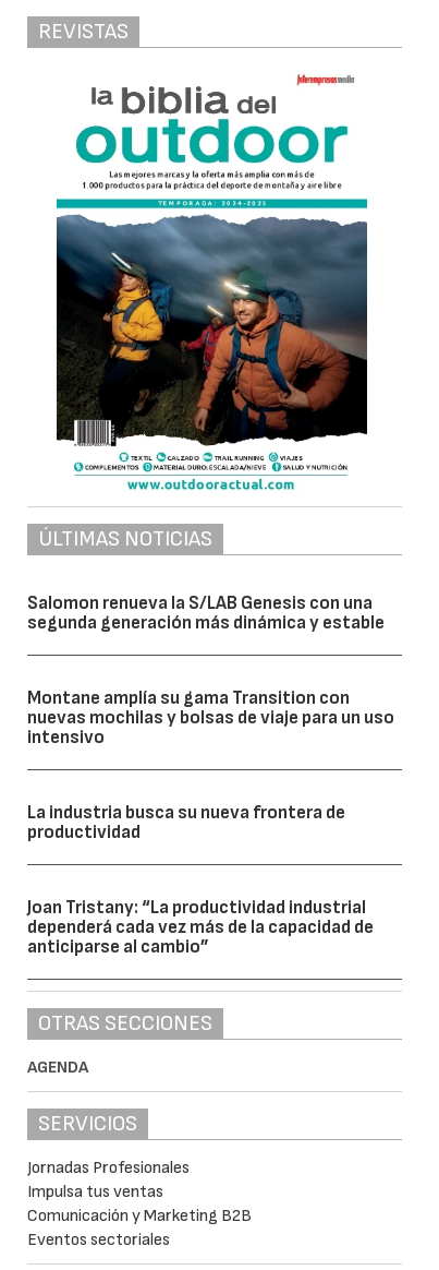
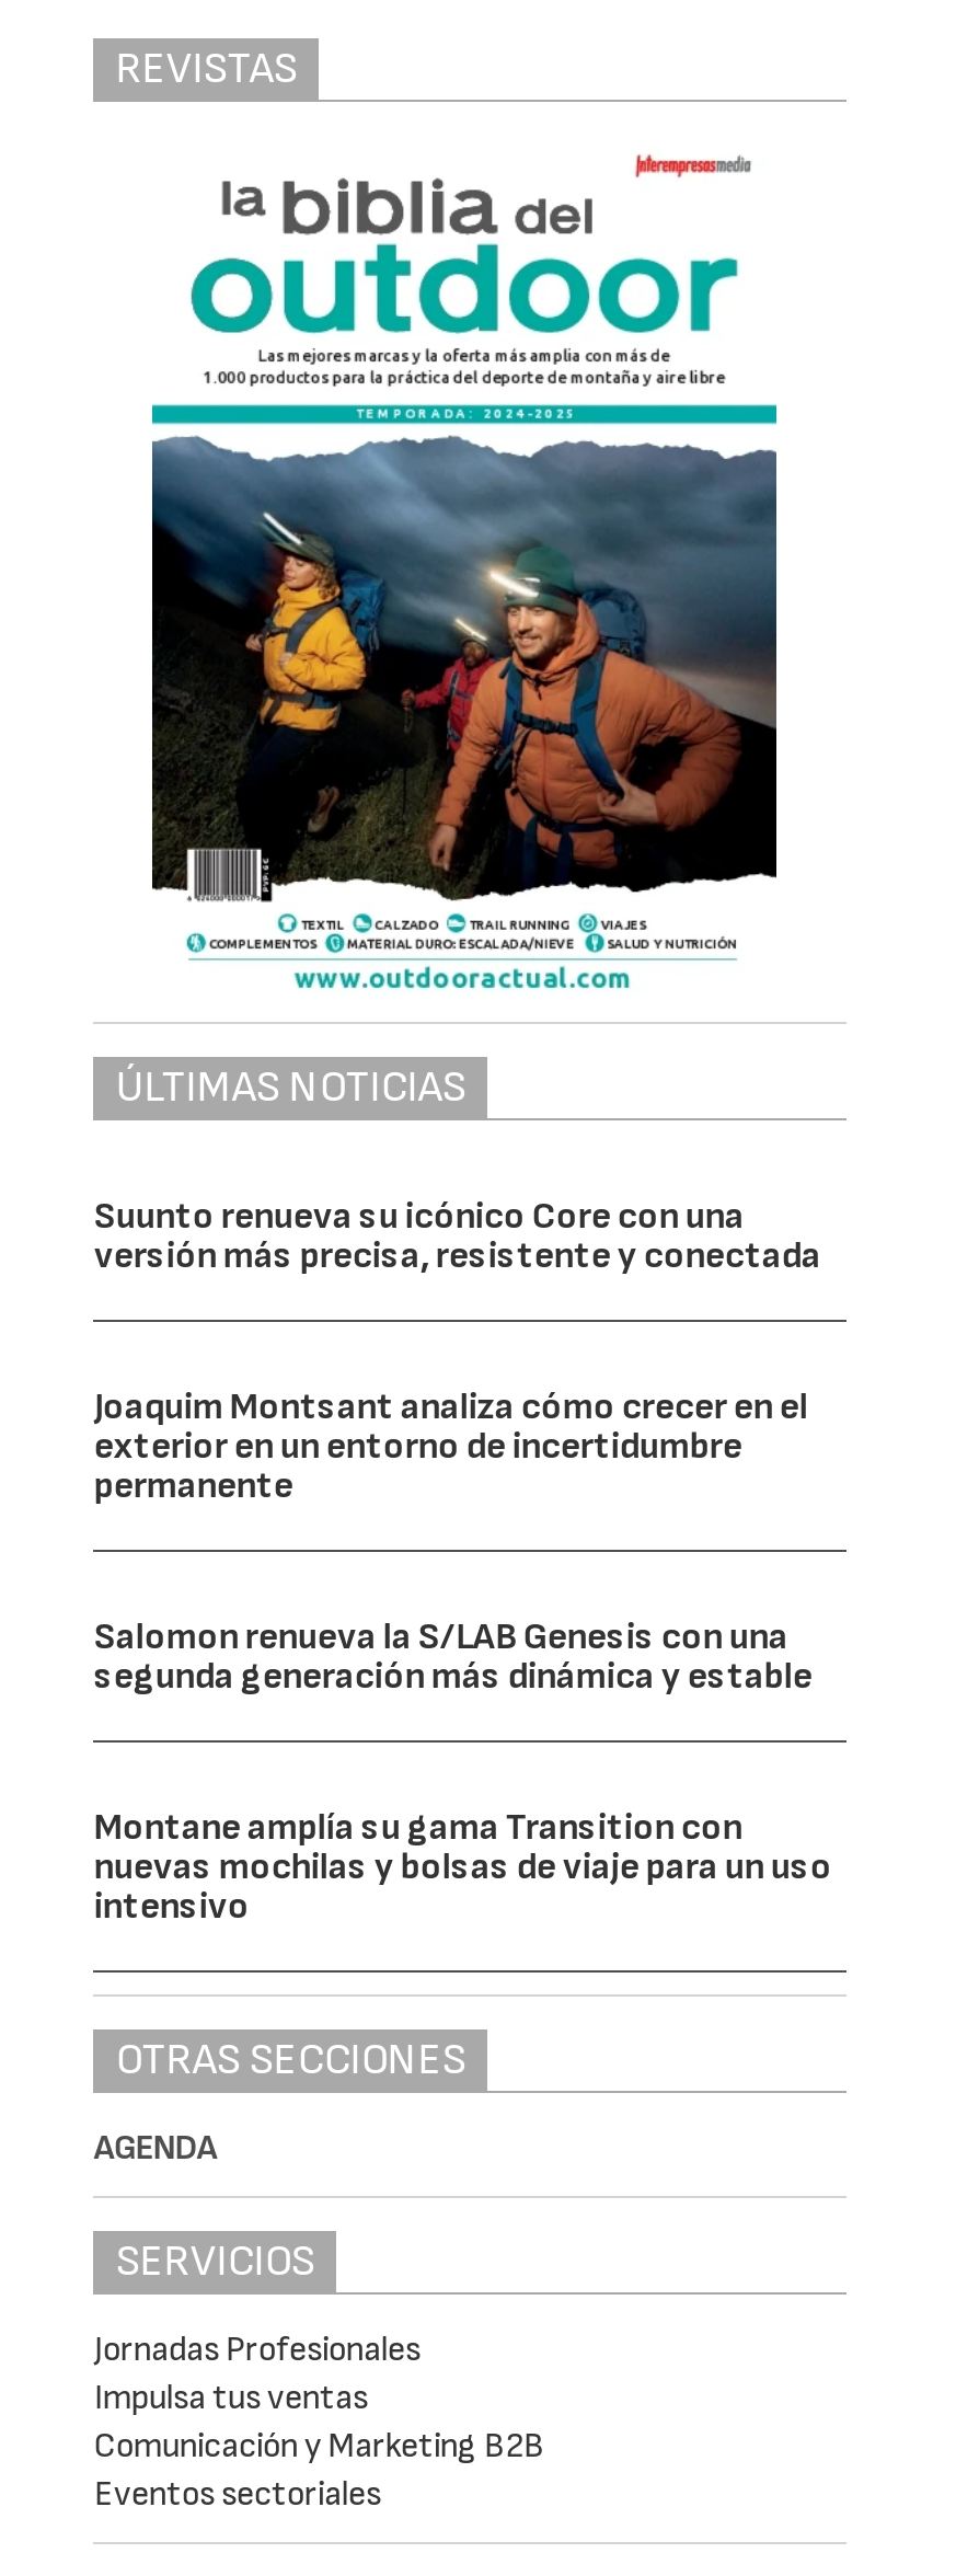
none -> [94,1195,821,1508] Suunto renueva su icónico Core con una | versión más precisa, resistente y conectada | Joaquim Montsant analiza cómo crecer en el | exterior en un entorno de incertidumbre | permanente
moved [28,592,395,748] -> [94,1615,832,1928]: Salomon renueva la S/LAB Genesis con una | segunda generación más dinámica y estable | Montane amplía su gama Transition con | nuevas mochilas y bolsas de viaje para un uso | intensivo
[28,802,374,958] La industria busca su nueva frontera de | productividad | Joan Tristany: “La productividad industrial | dependerá cada vez más de la capacidad de | anticiparse al cambio” -> none

